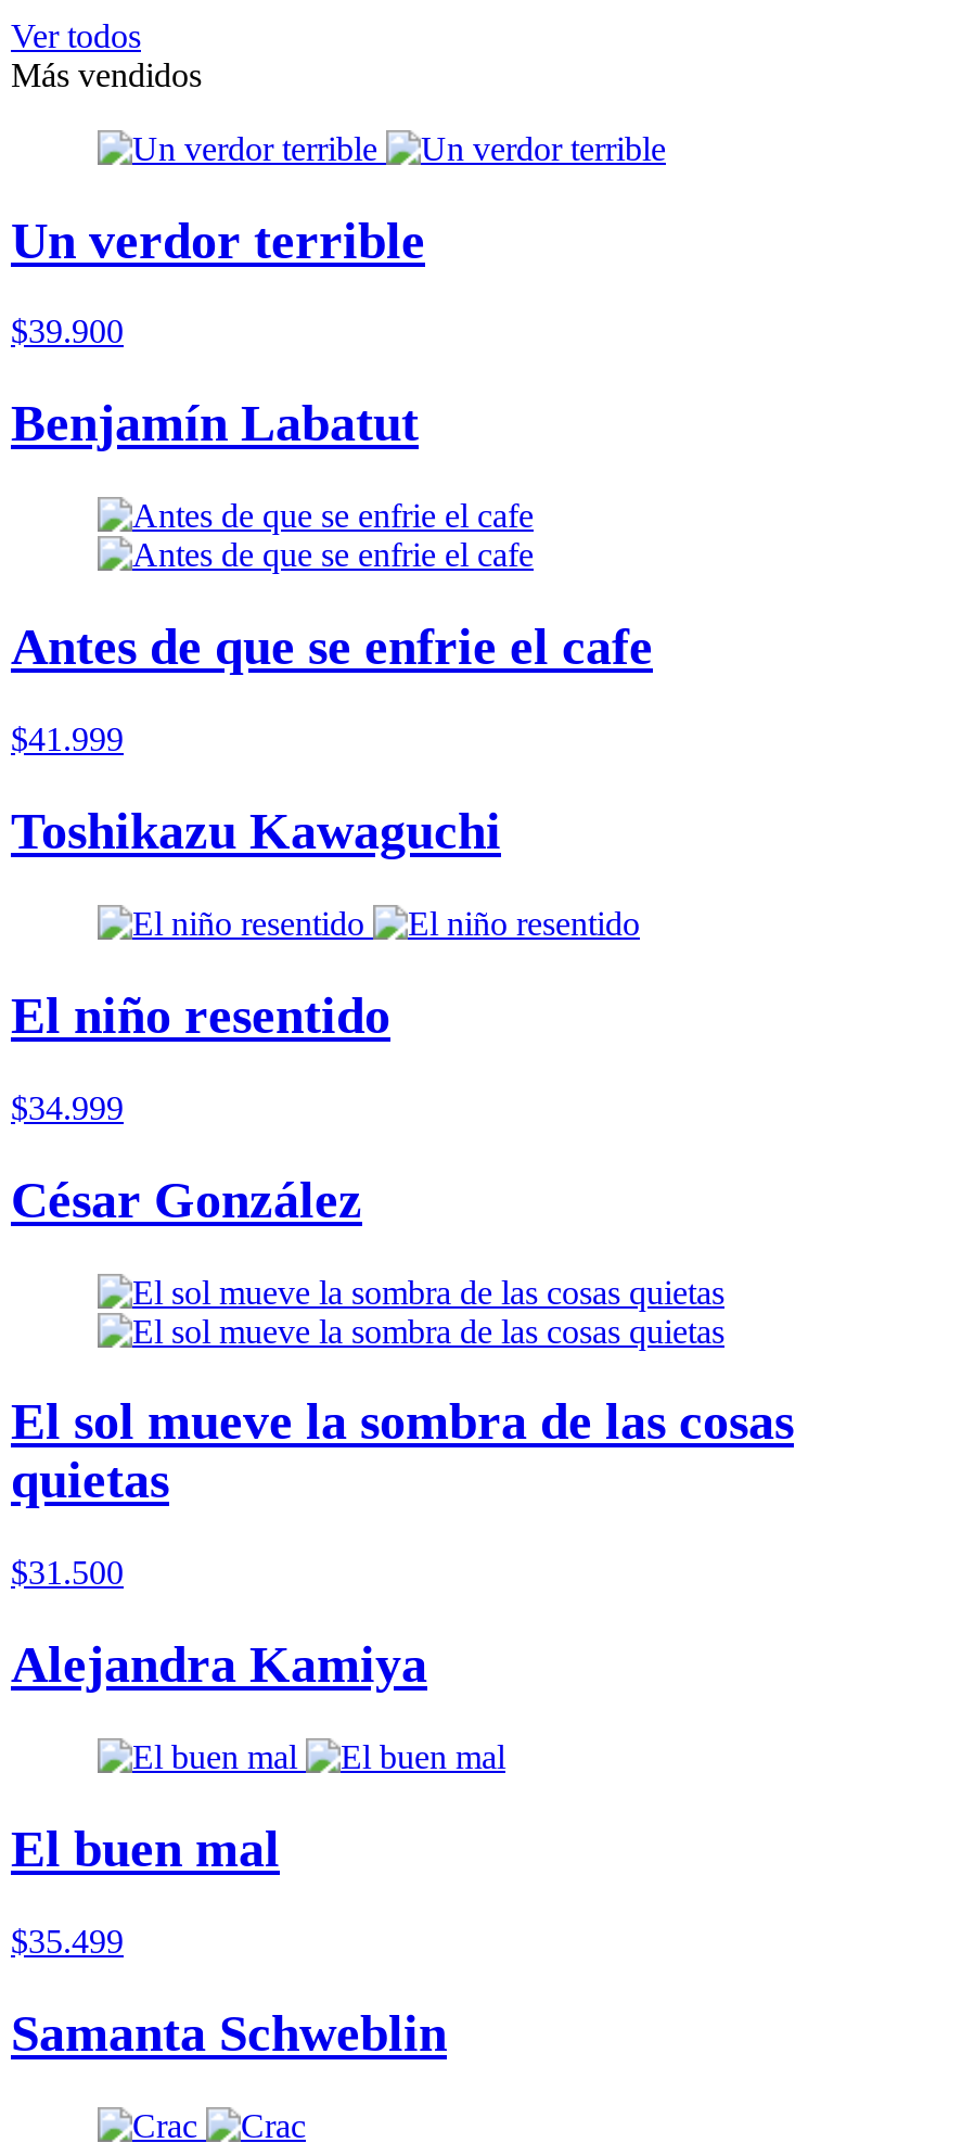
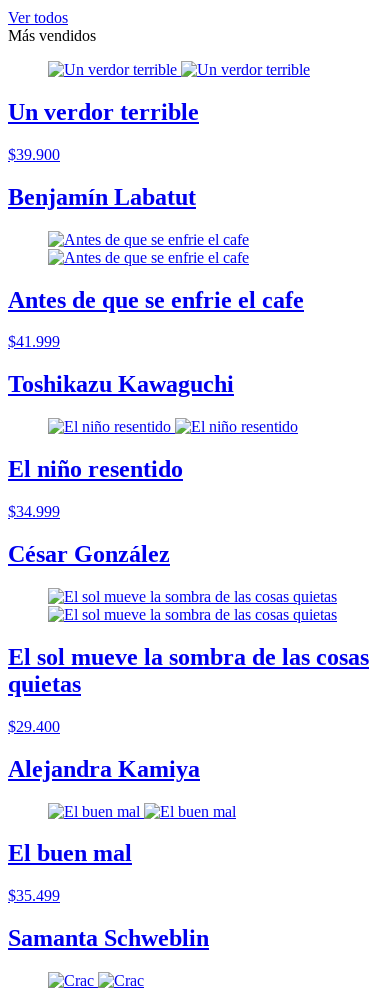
[11,1554,124,1591] $31.500 -> [8,718,60,735] $29.400

